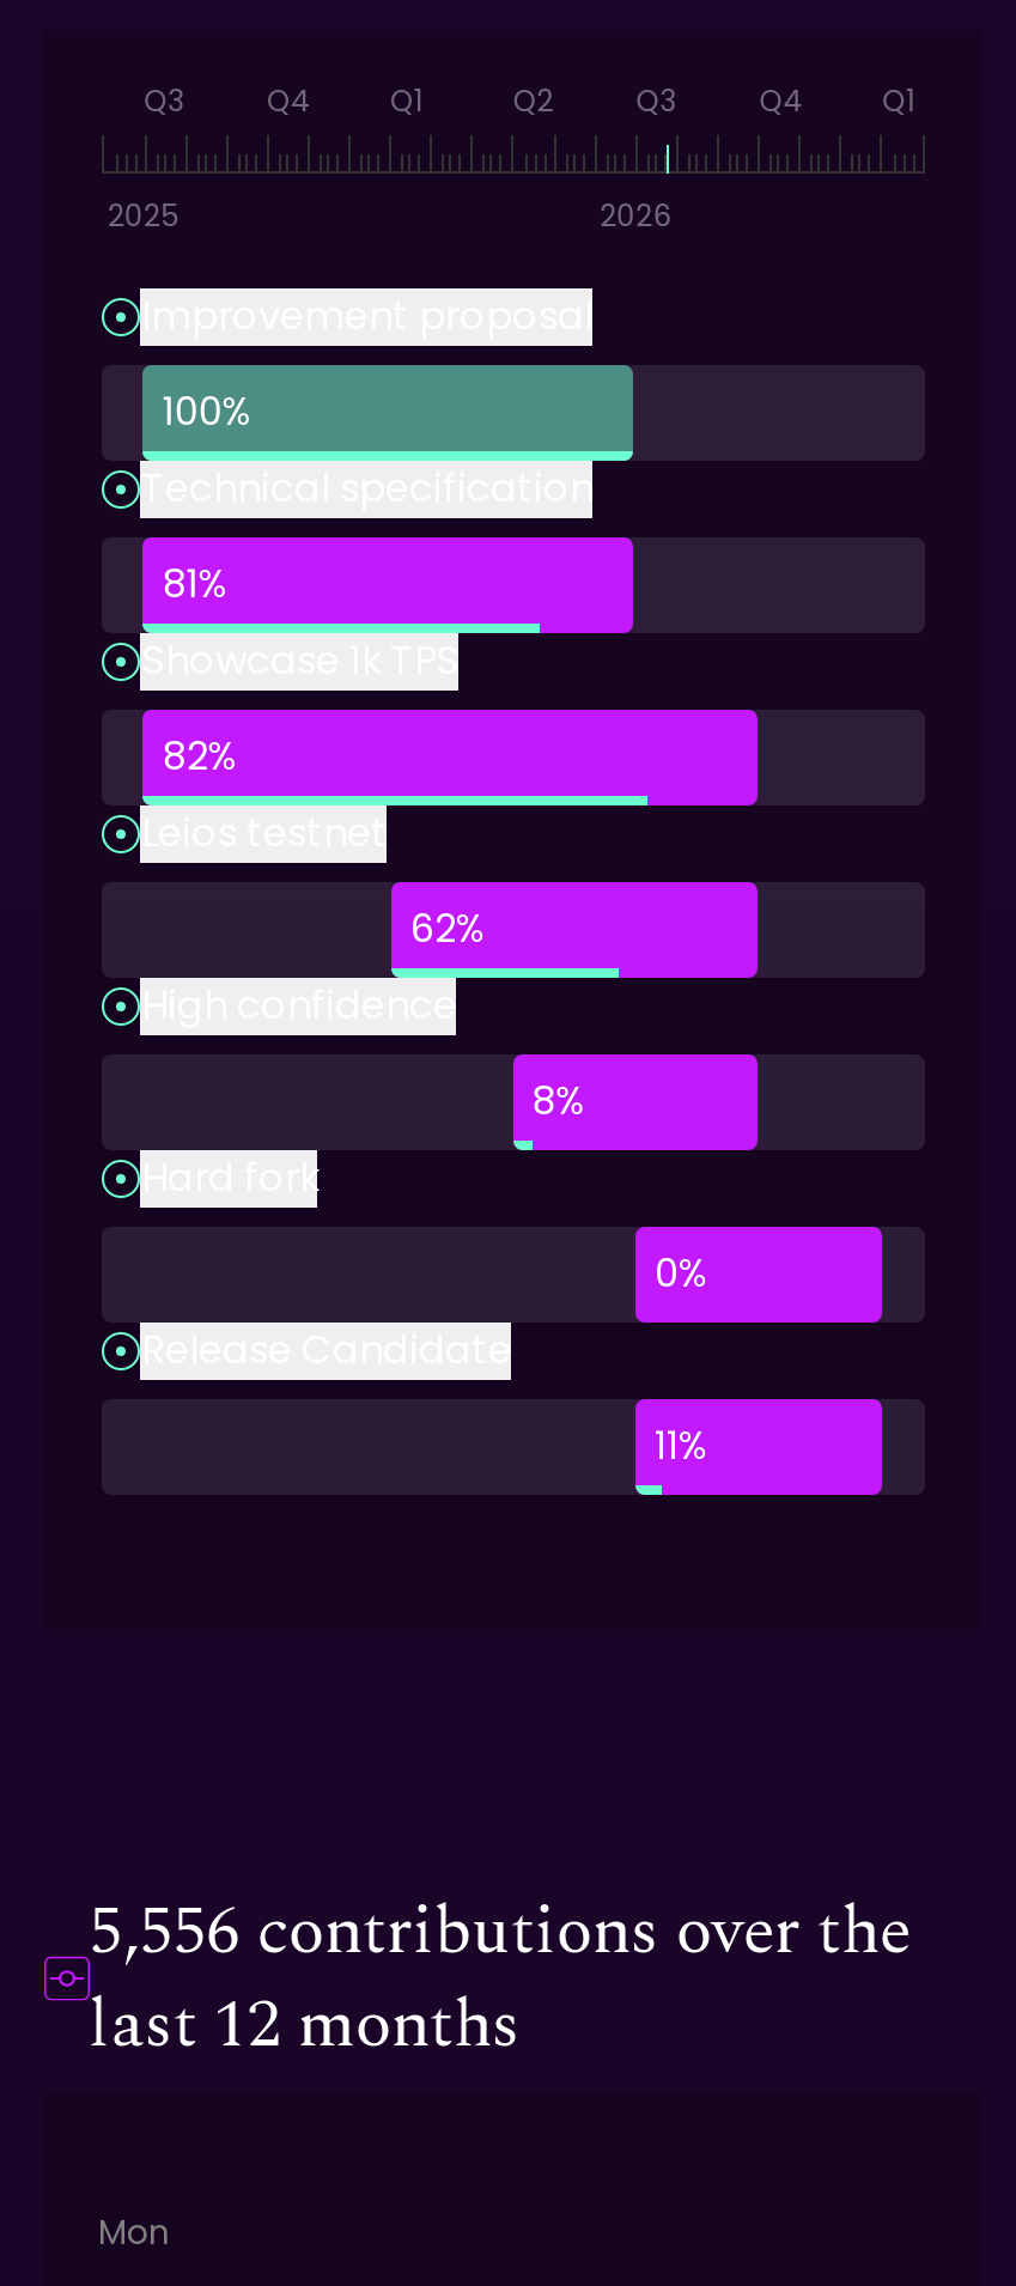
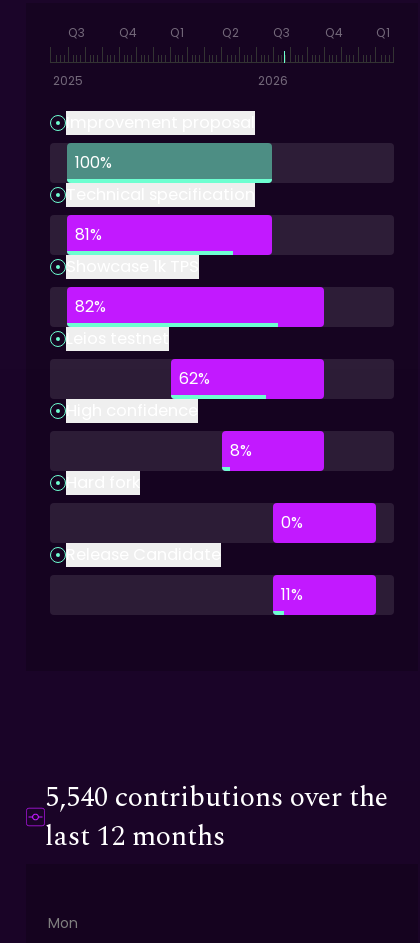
[89,1880,910,1982] 5,556 contributions over the -> [45,776,388,819] 5,540 contributions over the

